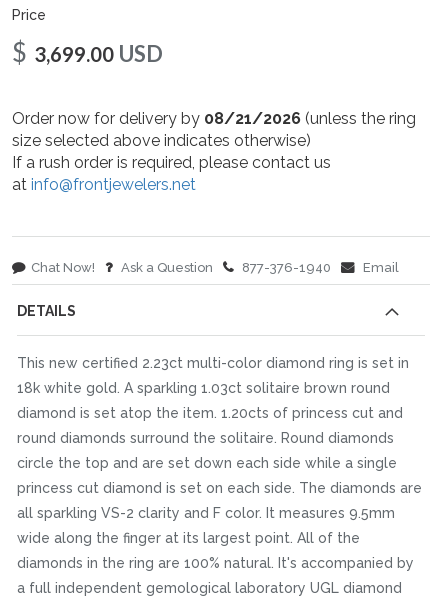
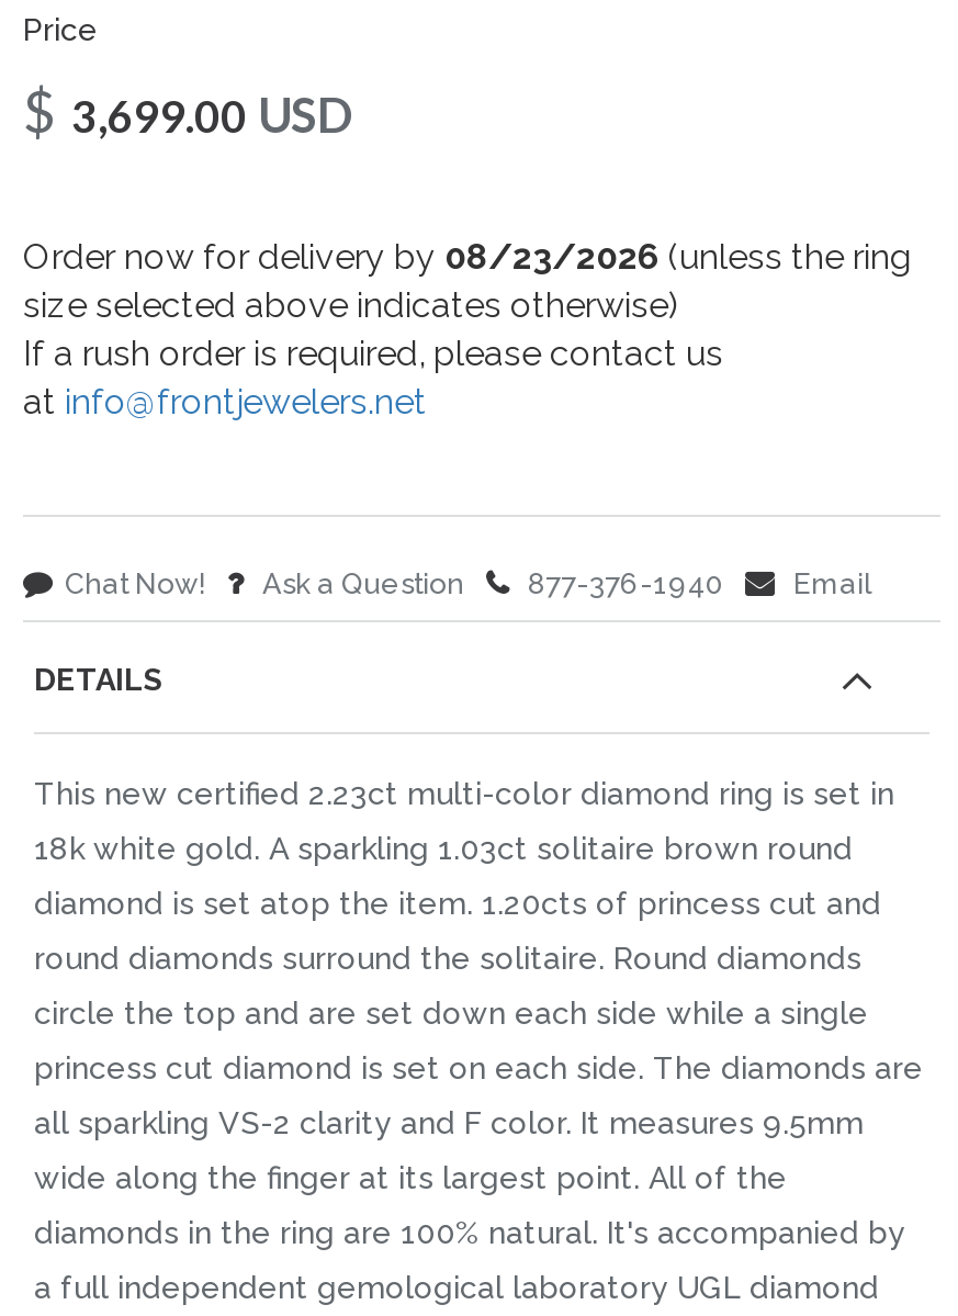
[12,109,416,128] Order now for delivery by 08/21/2026 (unless the ring -> [23,236,912,278] Order now for delivery by 08/23/2026 (unless the ring

